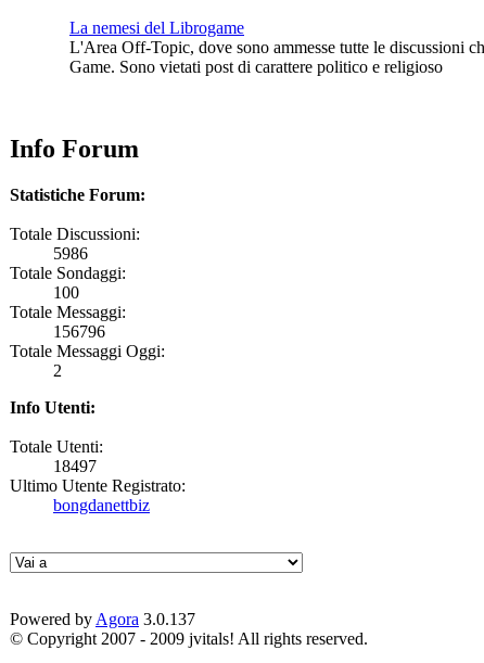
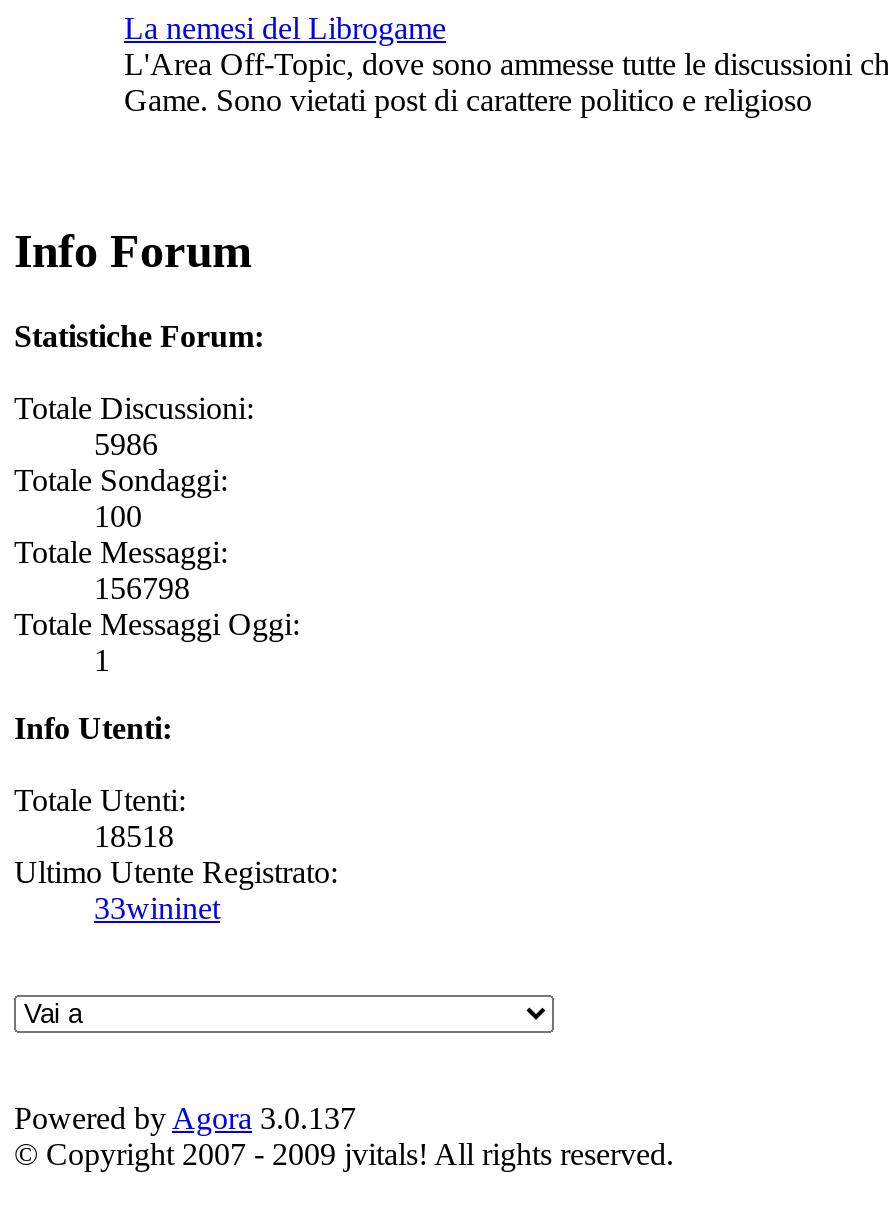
[53,322,105,340] 156796 -> [94,570,190,604] 156798
[53,361,62,379] 2 -> [94,642,110,676] 1
[53,456,97,475] 18497 -> [94,818,174,852] 18518
[53,495,150,514] bongdanettbiz -> [94,890,220,924] 33wininet

